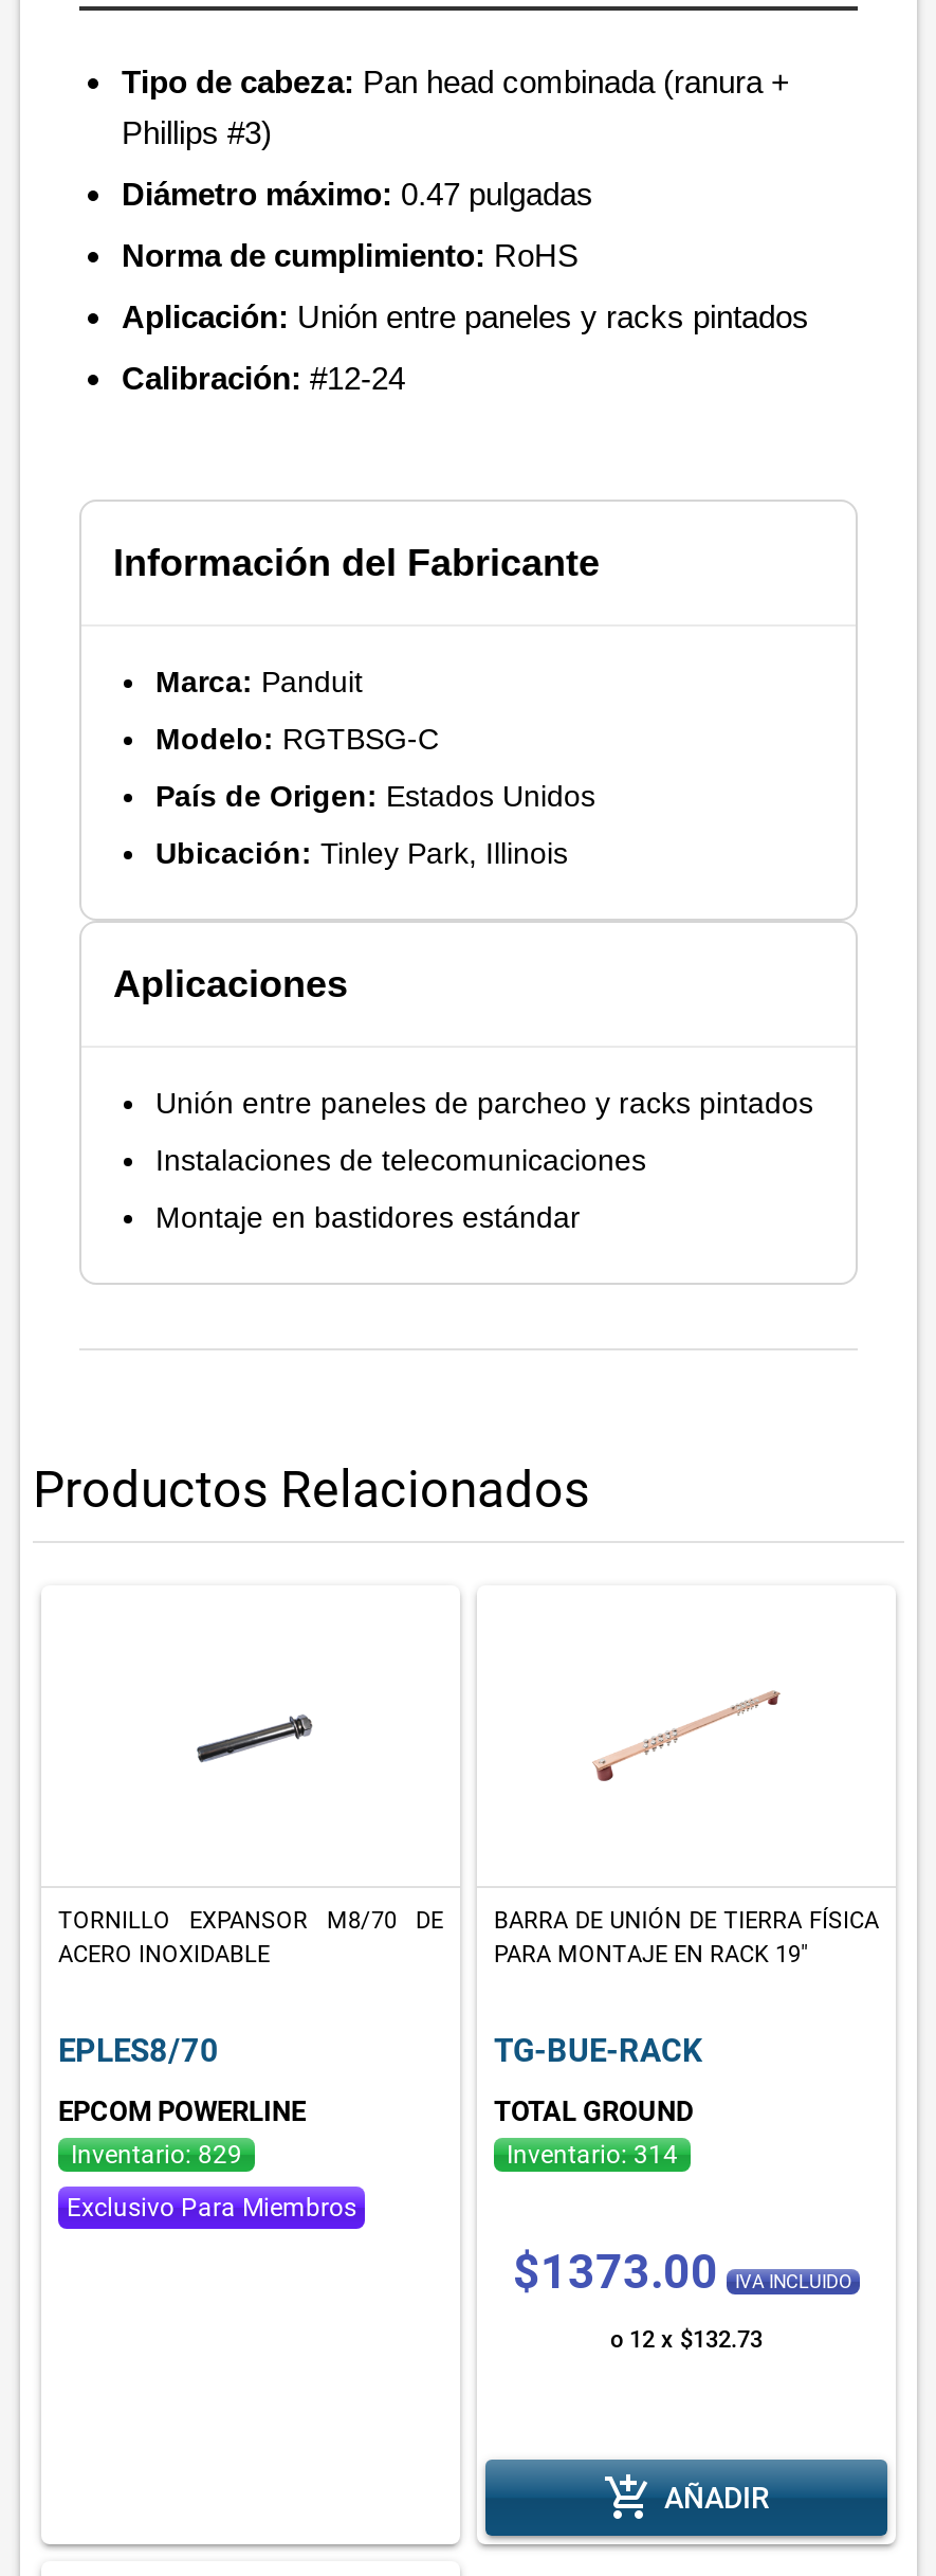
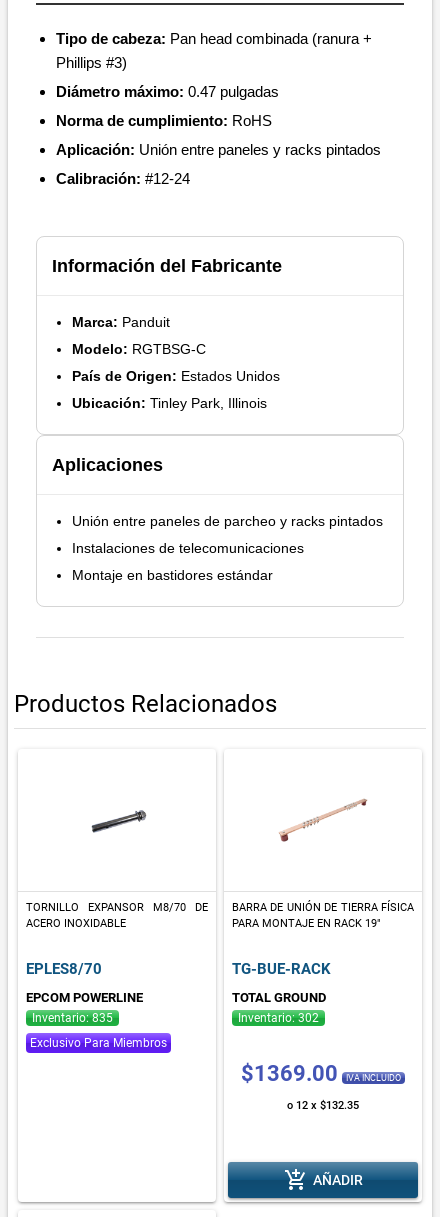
[71,2140,242,2170] Inventario: 829 -> [32,1011,113,1025] Inventario: 835
[507,2140,678,2170] Inventario: 314 -> [238,1011,319,1025] Inventario: 302
[513,2246,851,2299] $1373.00 IVA INCLUIDO -> [241,1061,401,1086] $1369.00 IVA INCLUIDO
[610,2326,763,2354] o 12 x $132.73 -> [287,1099,359,1112] o 12 x $132.35

